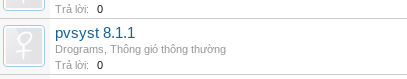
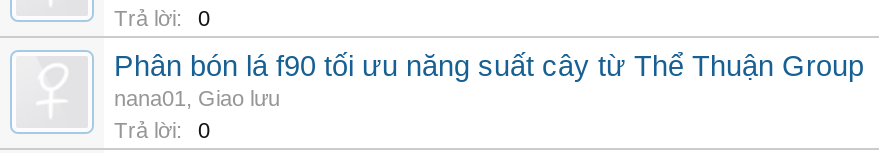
[55,25,226,55] pvsyst 8.1.1 | Drograms, Thông gió thông thường -> [114,50,864,110] Phân bón lá f90 tối ưu năng suất cây từ Thể Thuận Group | nana01, Giao lưu

